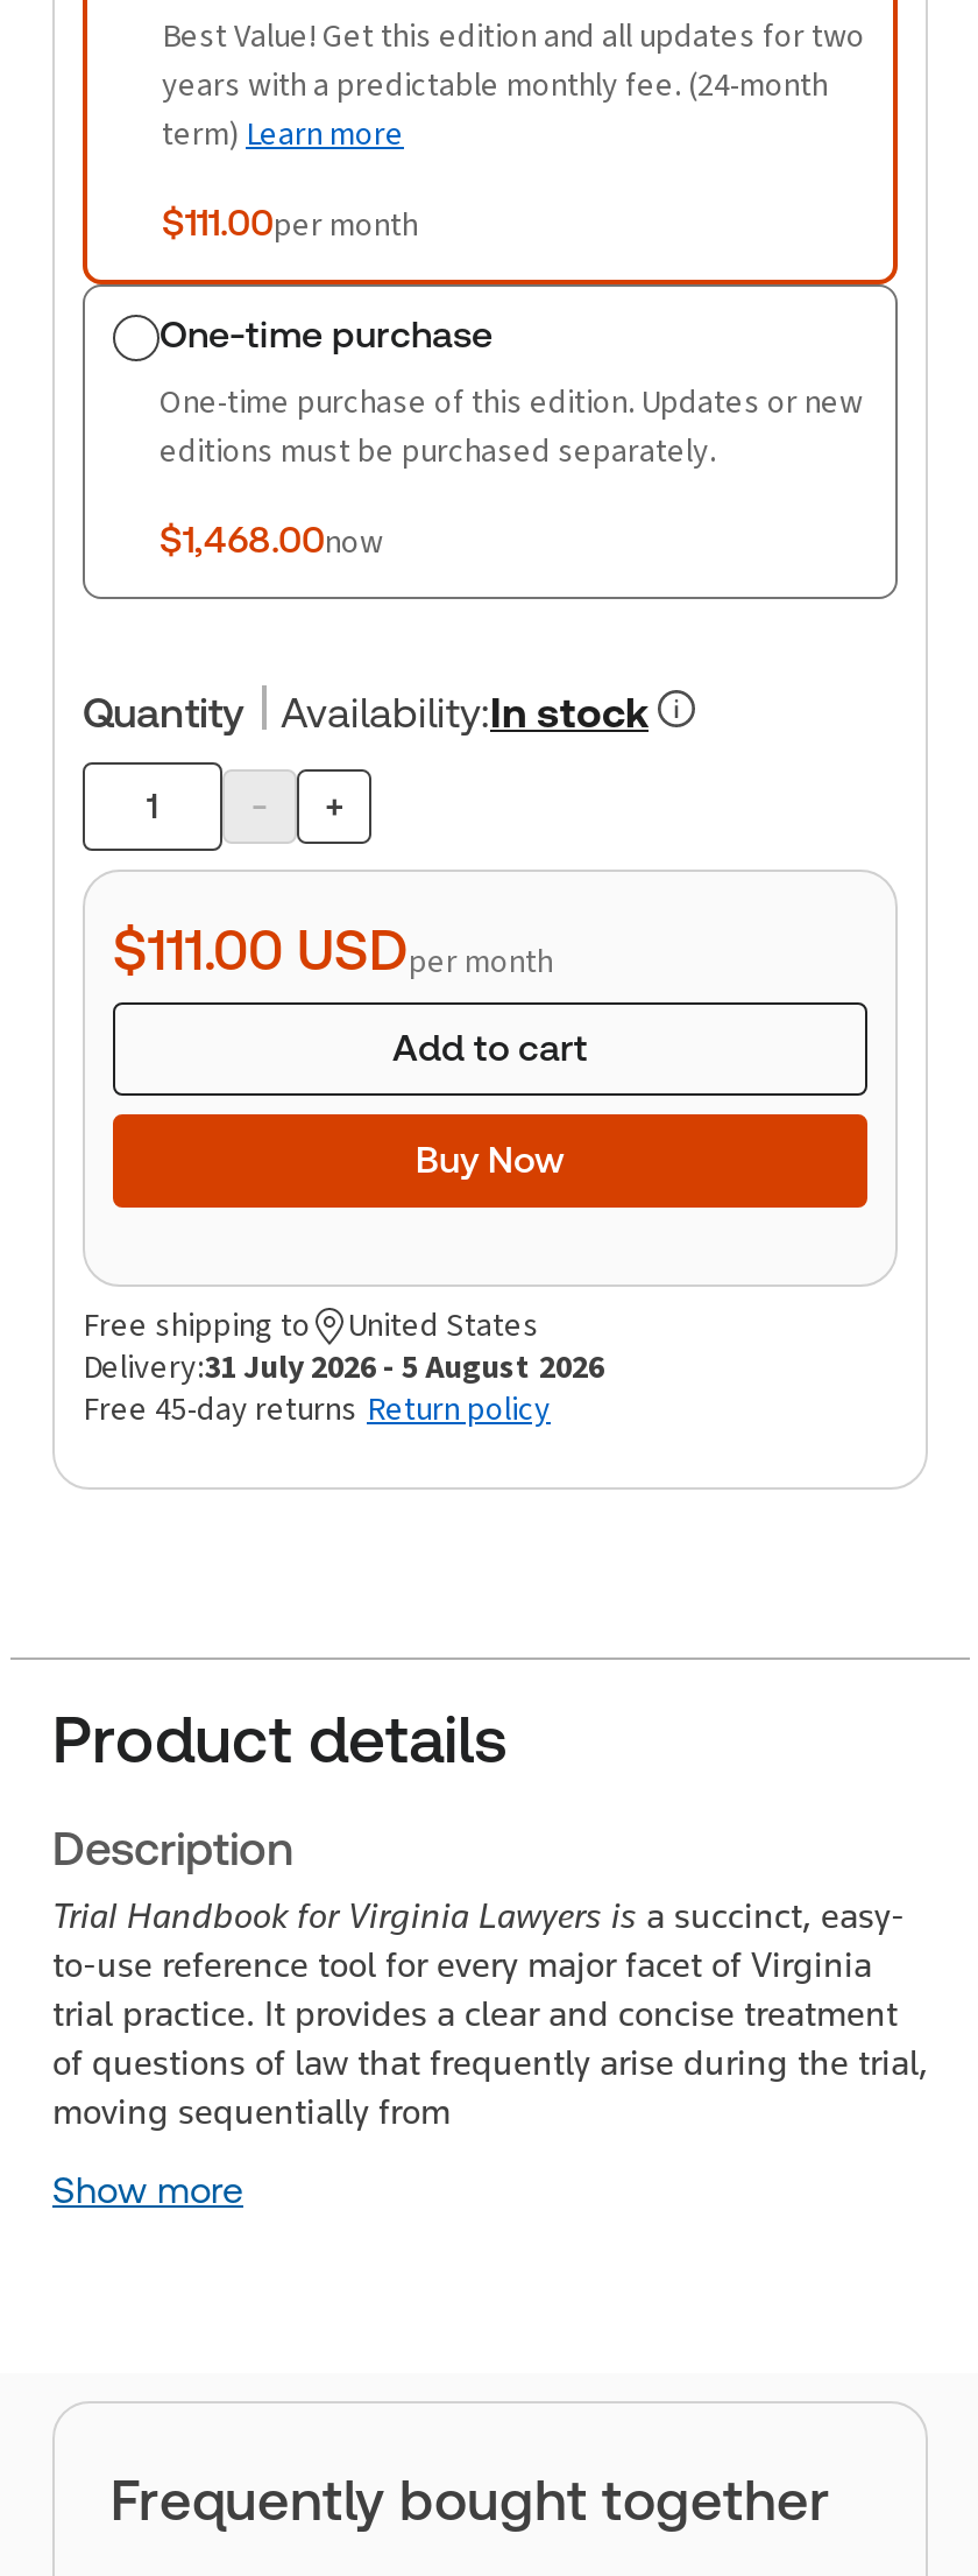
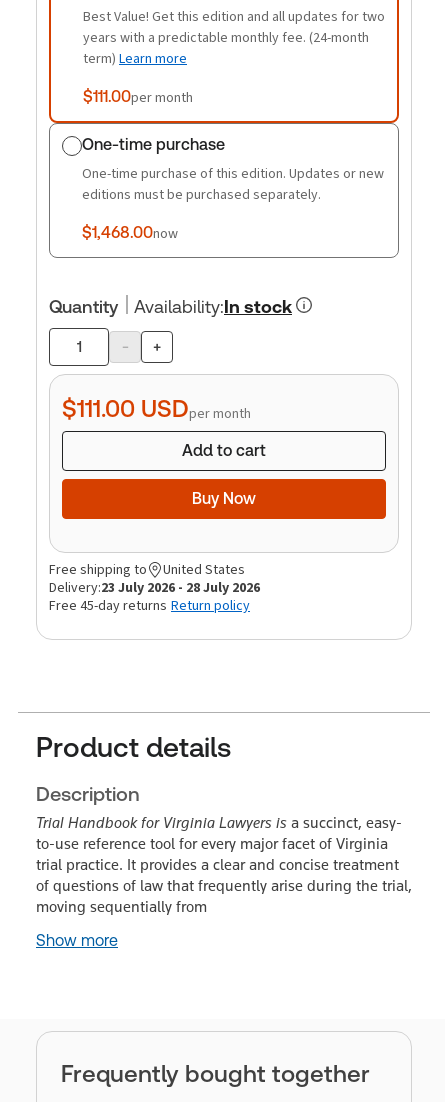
[83,1345,604,1389] Delivery:31 July 2026 - 5 August 2026 -> [49,578,260,597] Delivery:23 July 2026 - 28 July 2026

